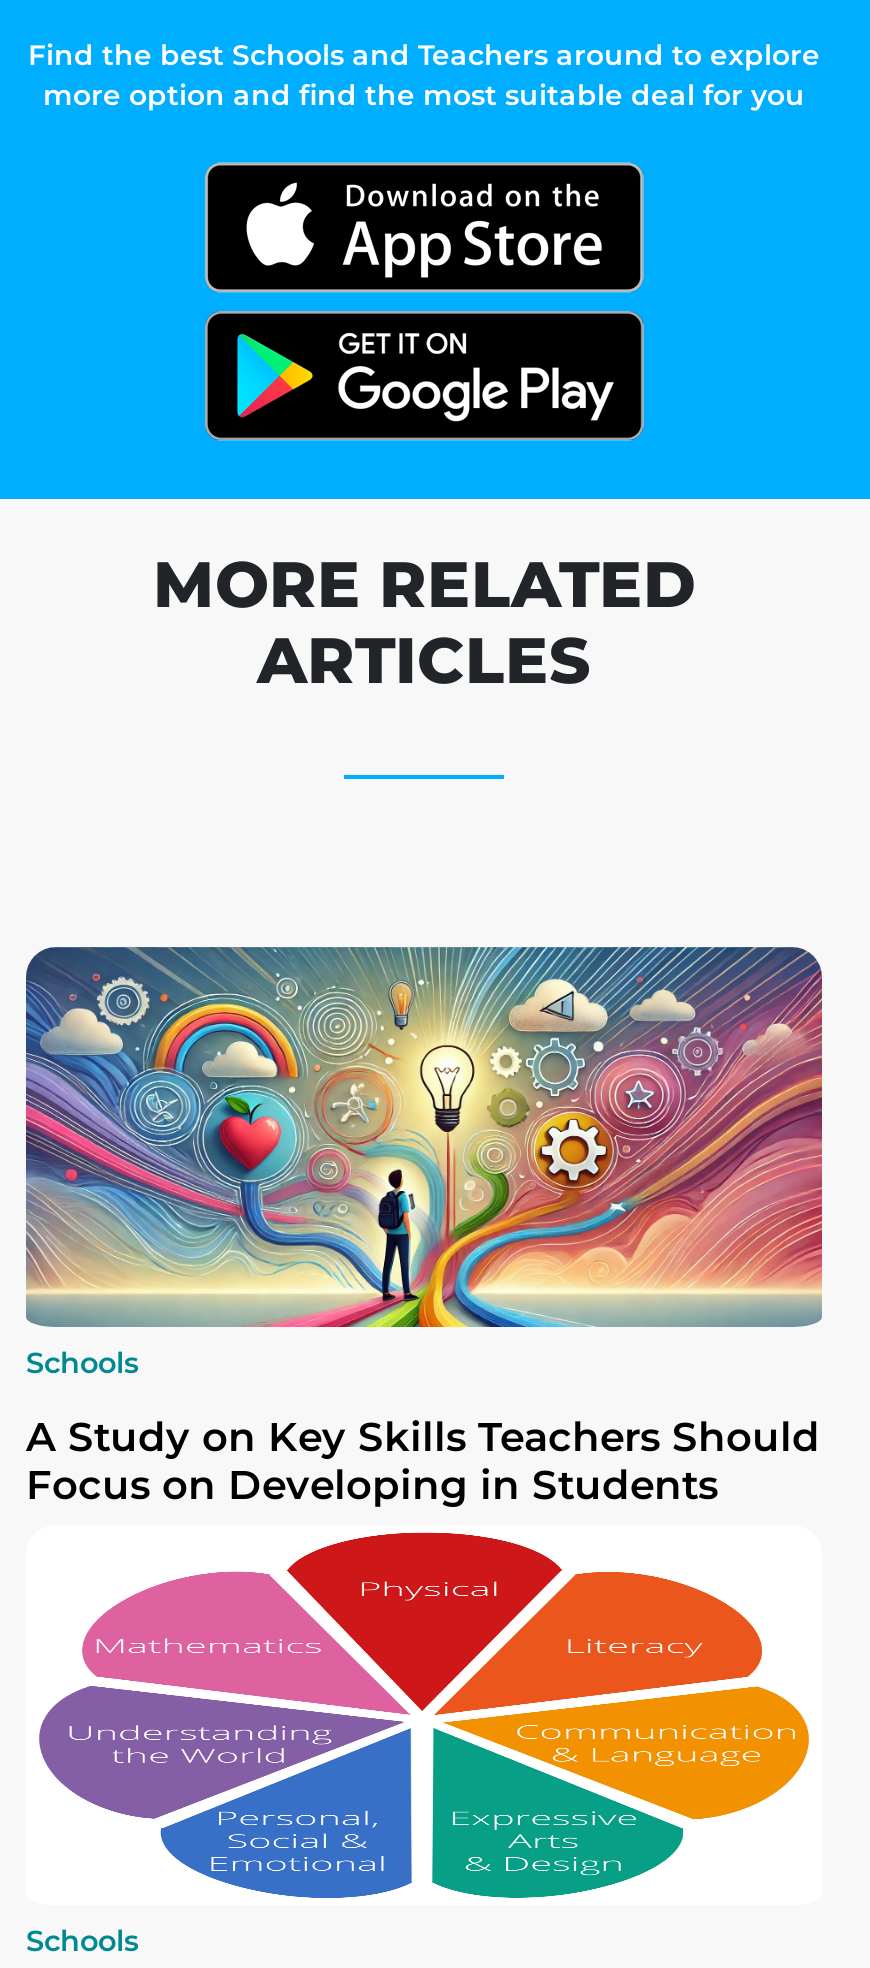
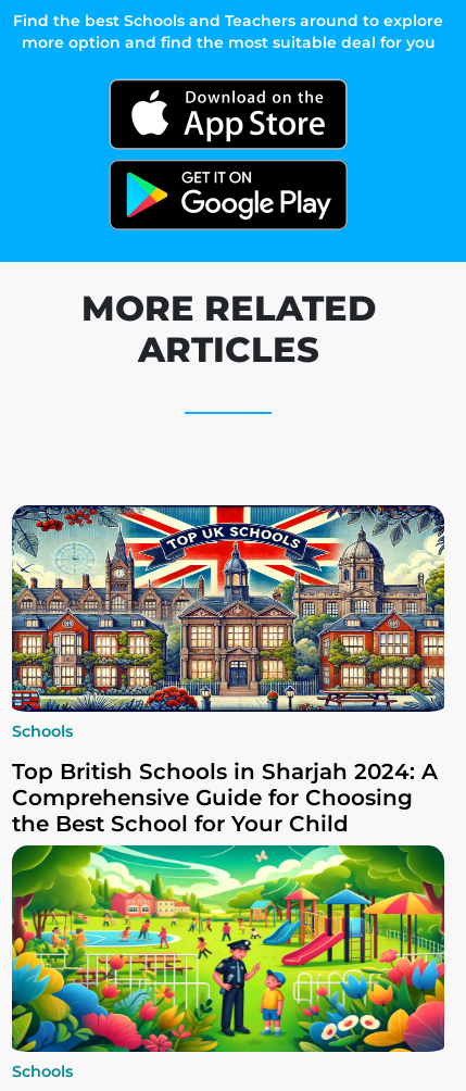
[24,945,824,1329] [image] -> [11,504,445,713] [image]
[26,1413,820,1509] A Study on Key Skills Teachers Should | Focus on Developing in Students -> [12,758,438,837] Top British Schools in Sharjah 2024: A | Comprehensive Guide for Choosing | the Best School for Your Child
[26,1573,822,1905] [image] -> [11,844,445,1053] [image]

